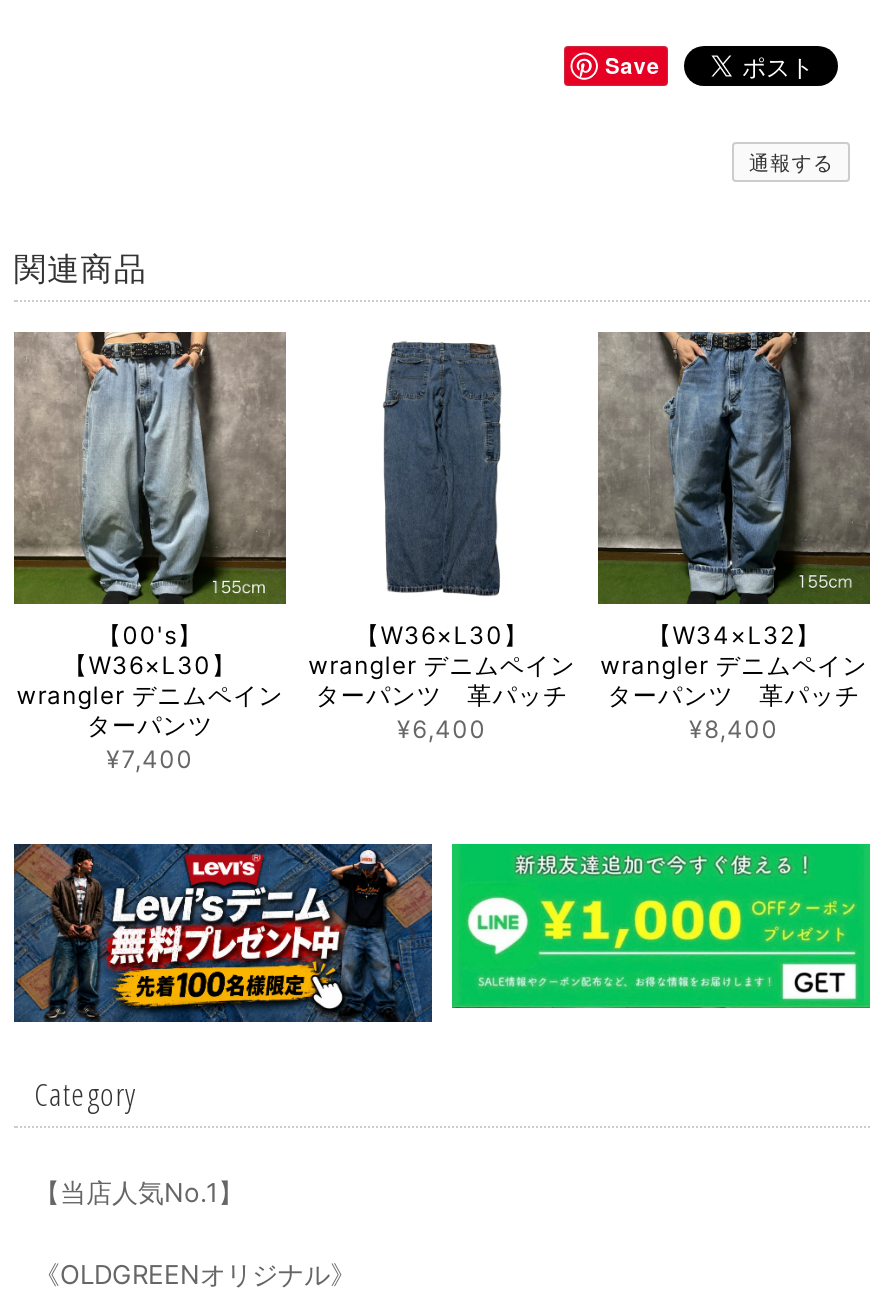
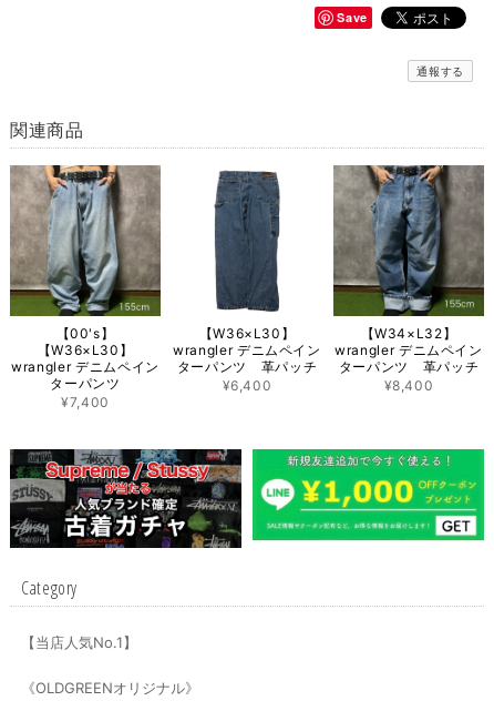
[12,842,432,1024] [image] -> [9,448,241,549] [image]

